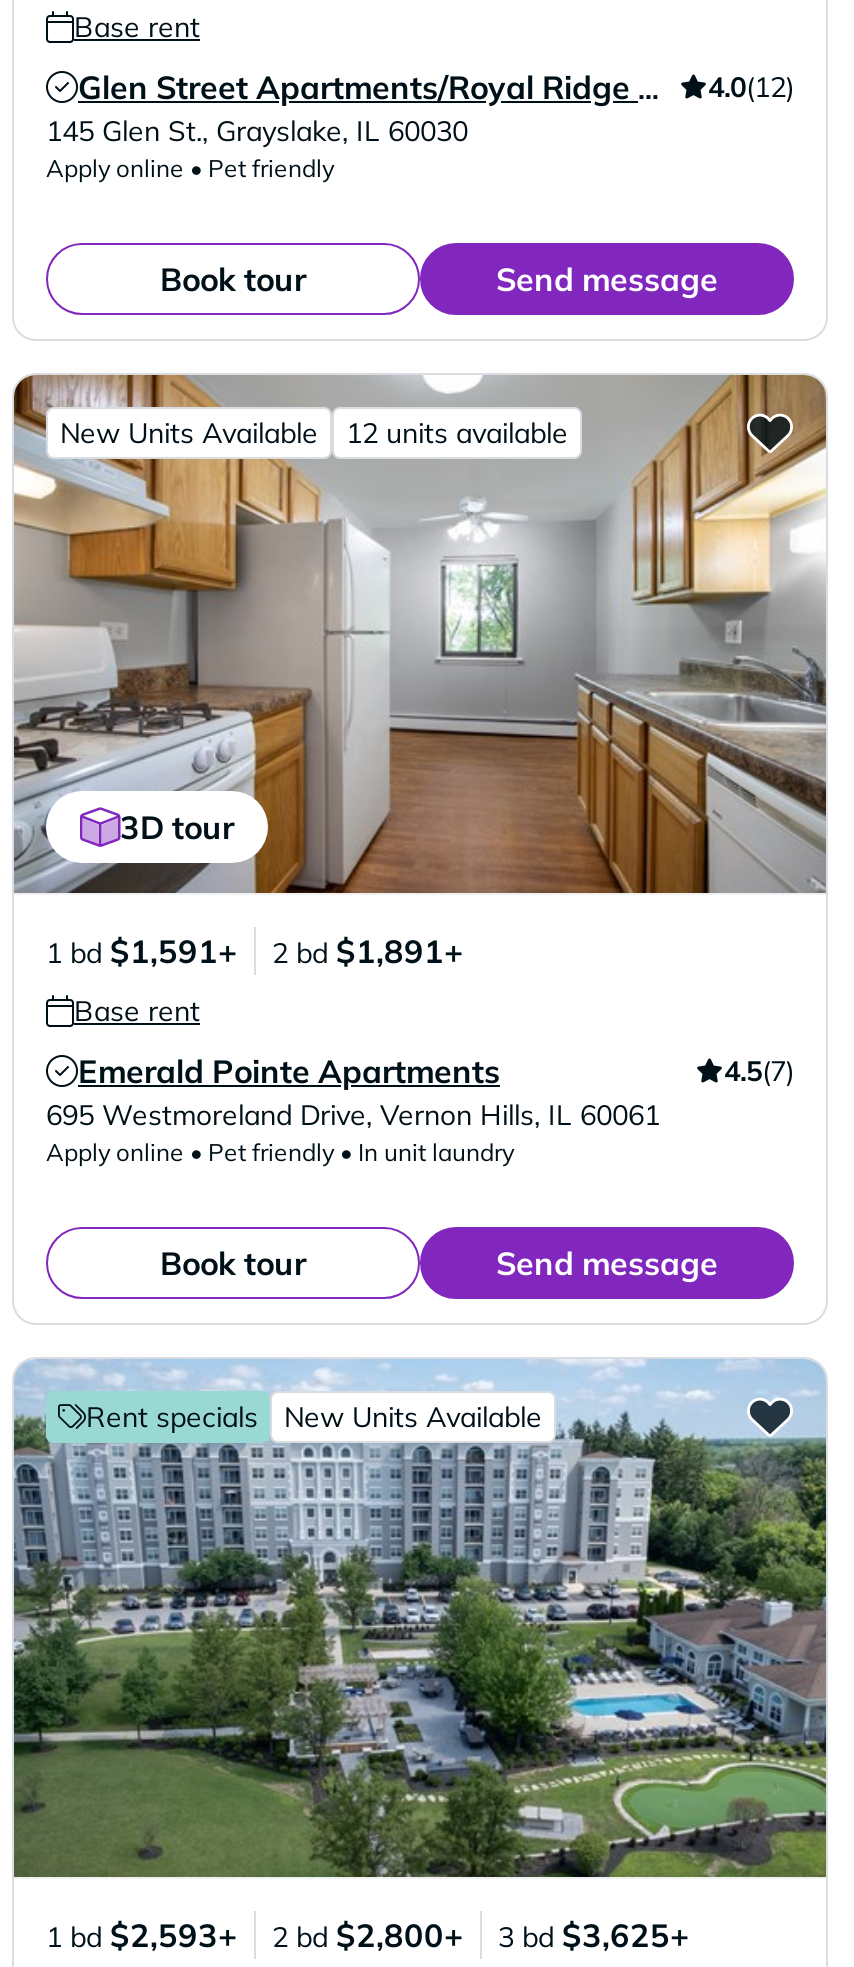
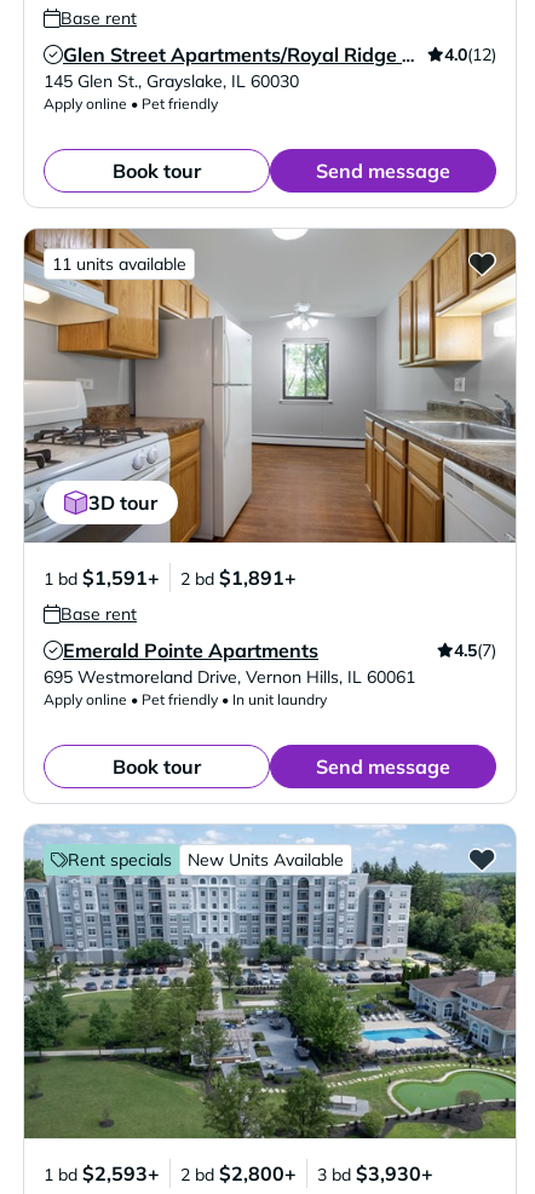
[60,415,568,451] New Units Available | 12 units available -> [52,253,186,275] 11 units available
[46,1915,690,1955] 1 bd $2,593+ 2 bd $2,800+ 3 bd $3,625+ -> [44,1161,433,1186] 1 bd $2,593+ 2 bd $2,800+ 3 bd $3,930+

